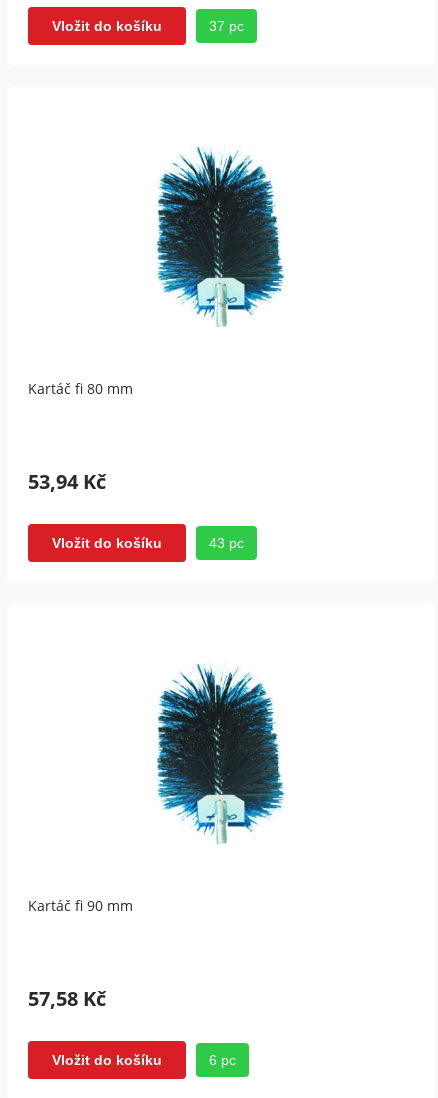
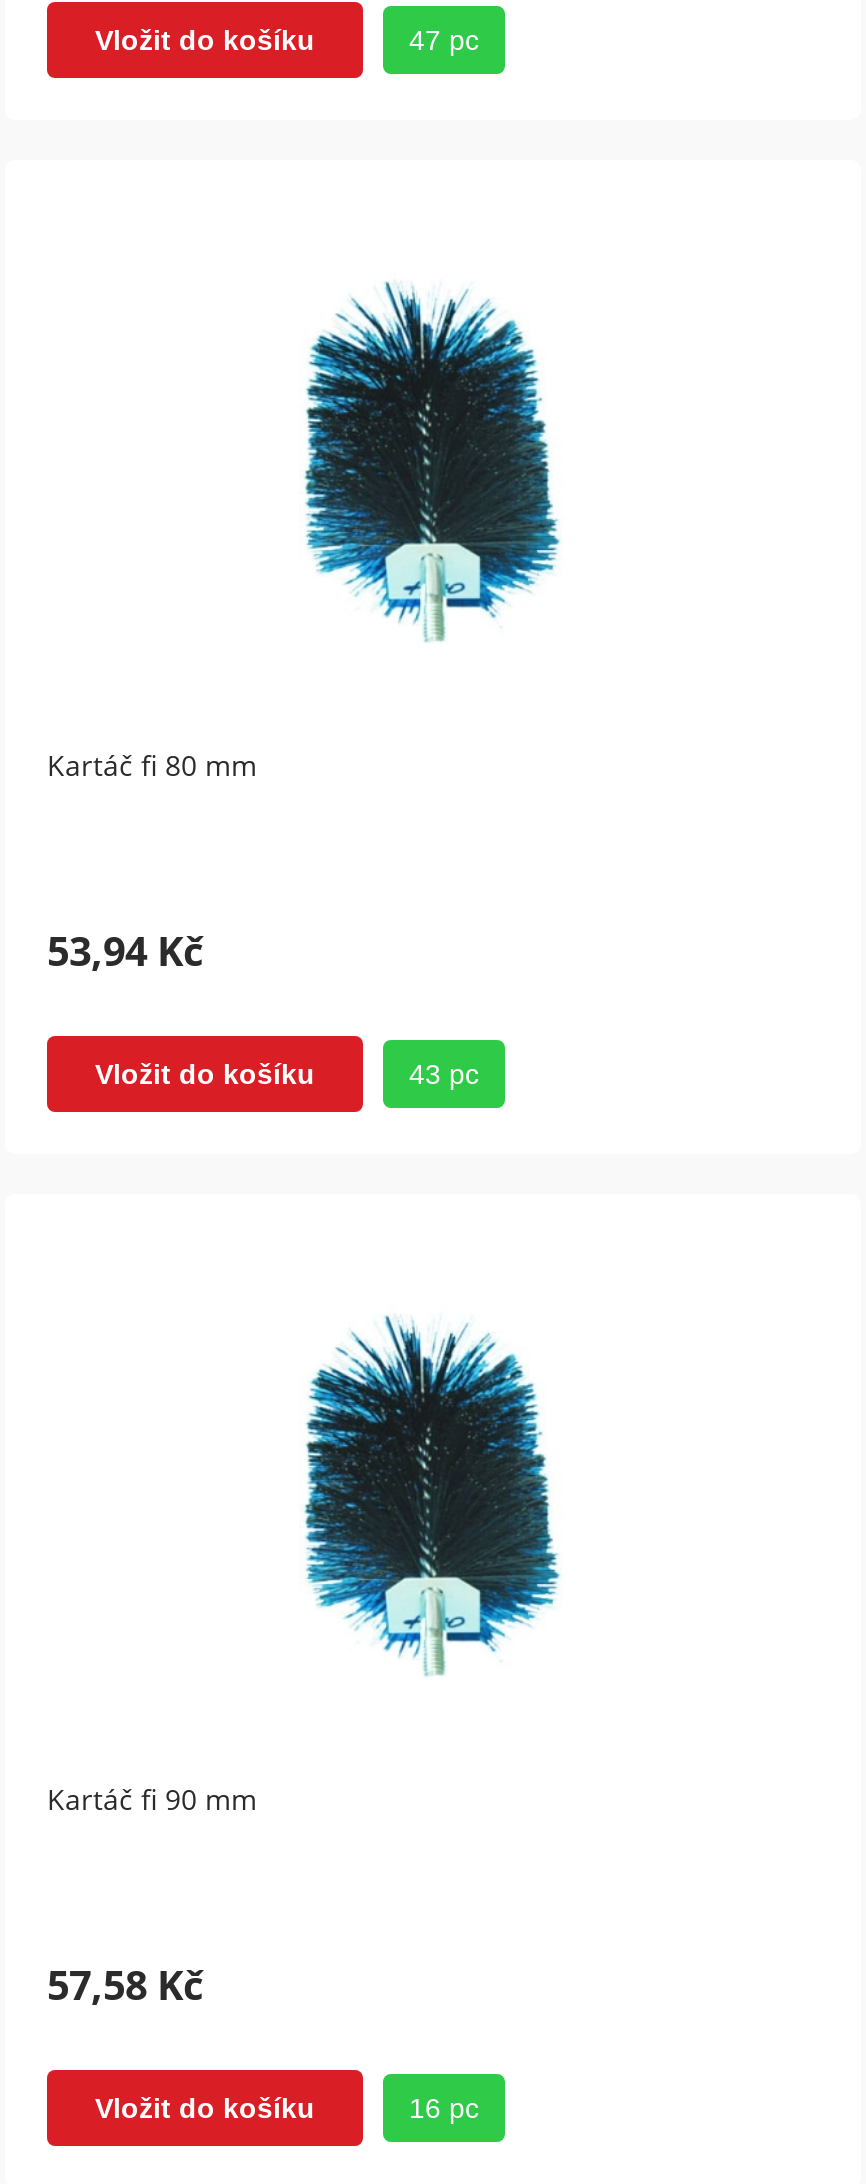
[209,17,244,33] 37 pc -> [409,23,479,55] 47 pc
[209,1052,236,1068] 6 pc -> [409,2092,479,2124] 16 pc

